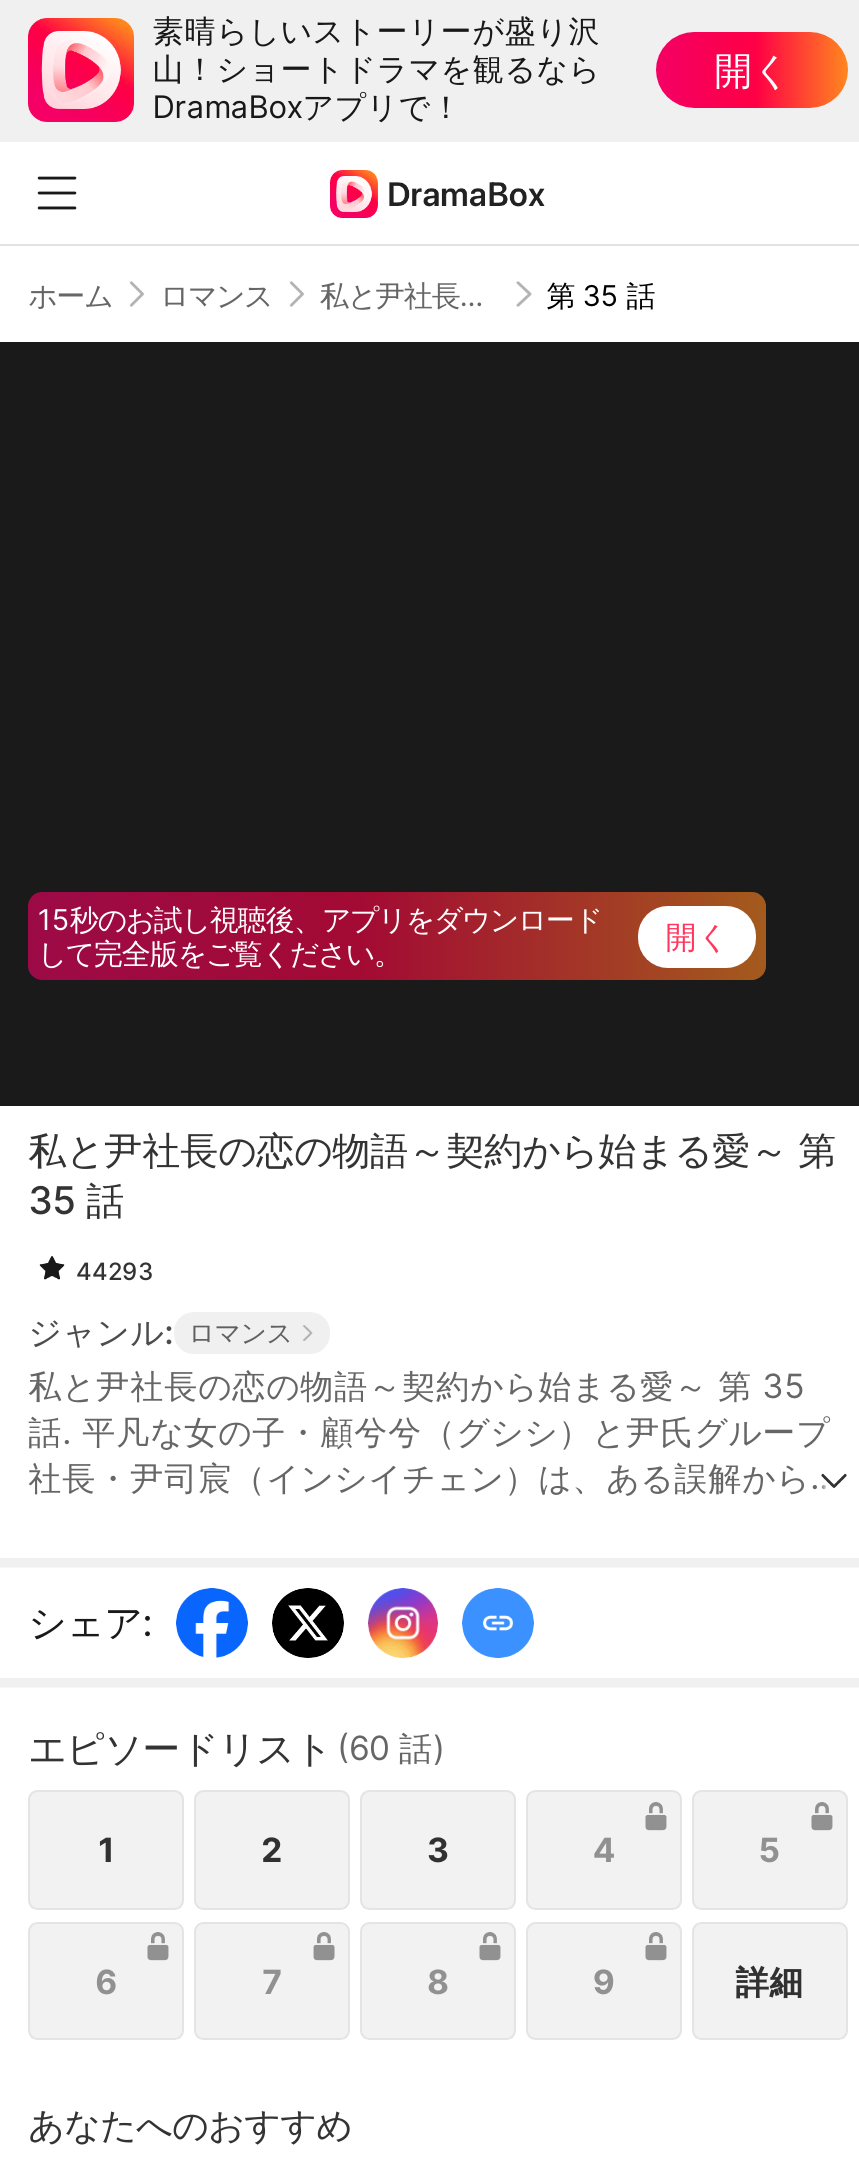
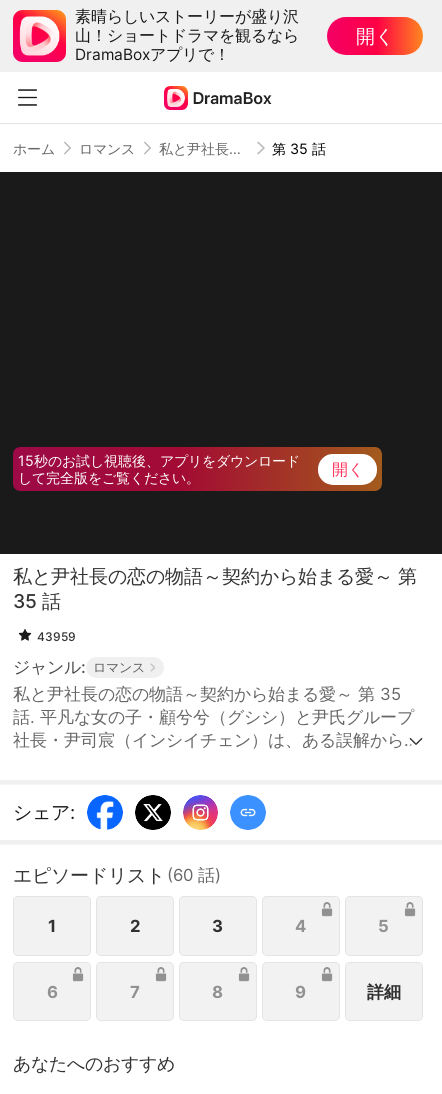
[76,1255,154,1285] 44293 -> [37,629,76,644] 43959

